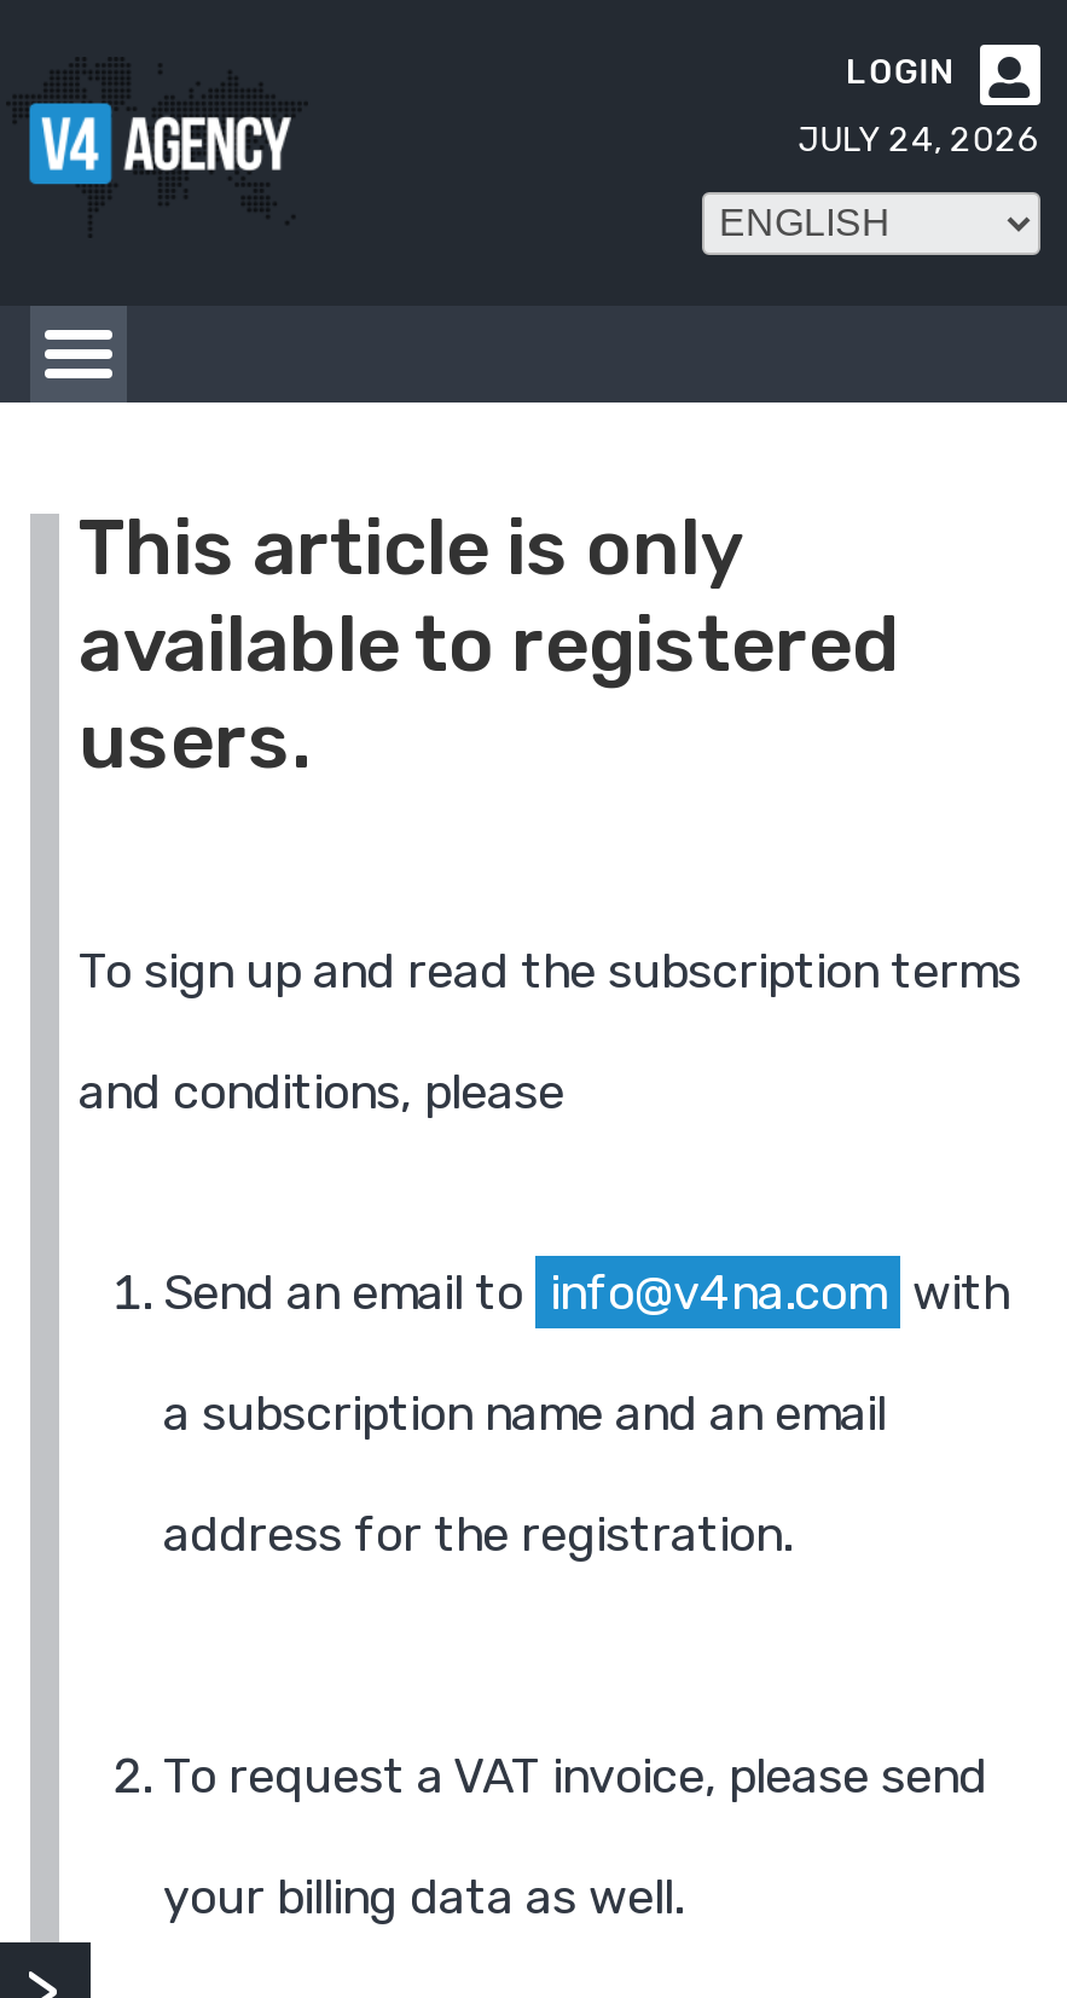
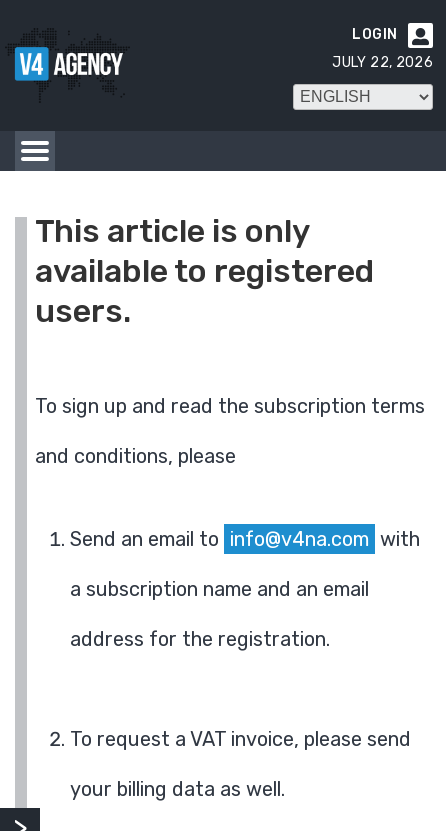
[797,118,1040,160] JULY 24, 2026 -> [332,53,433,70] JULY 22, 2026

